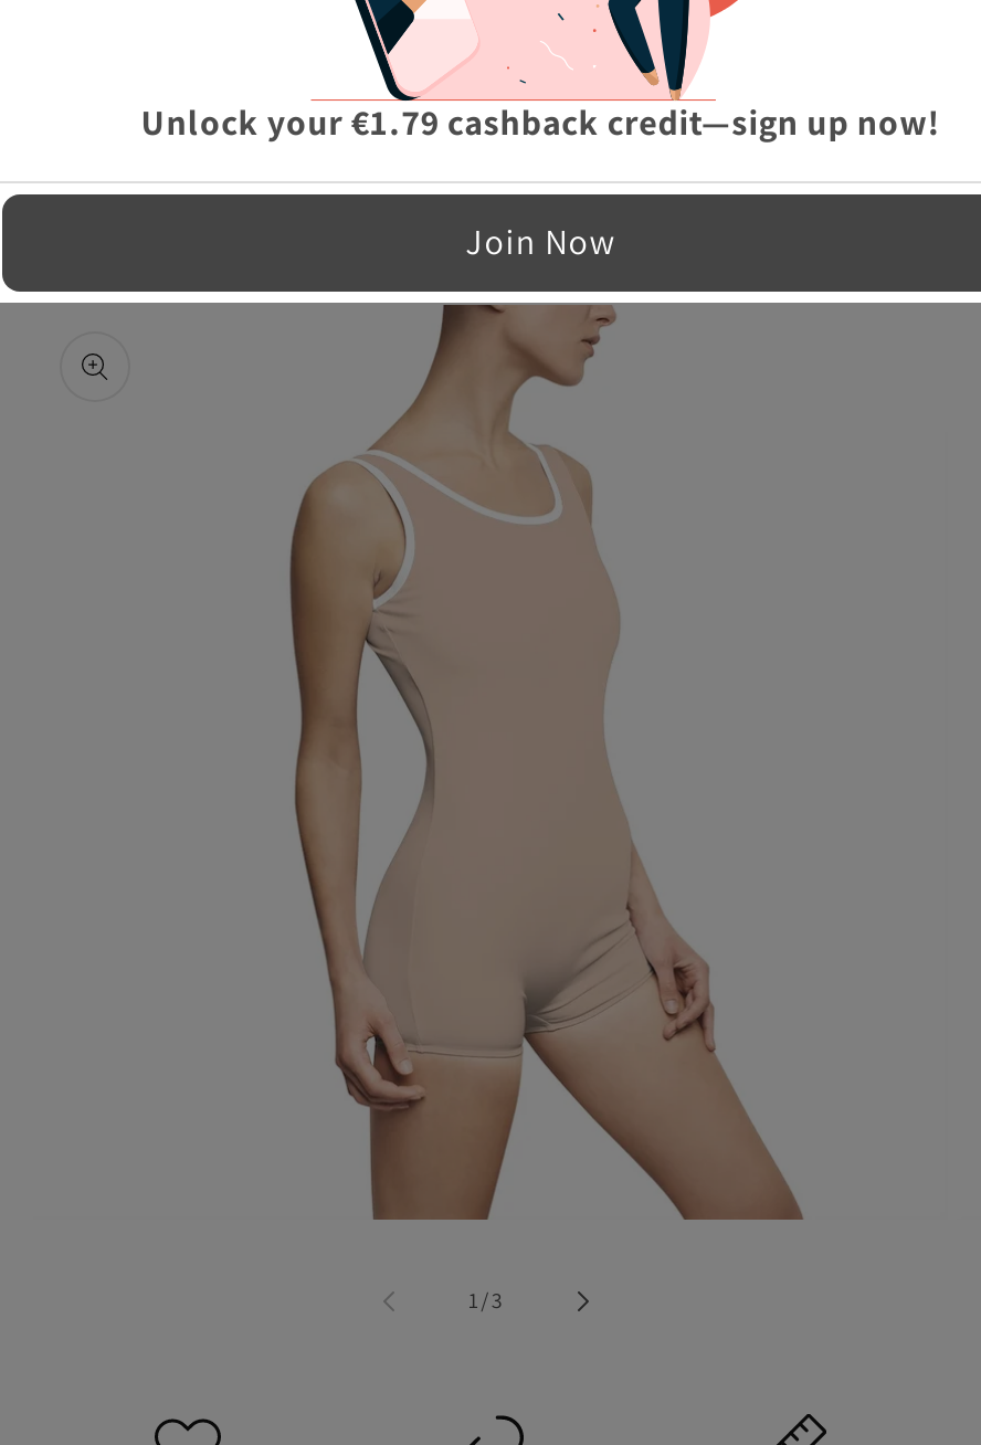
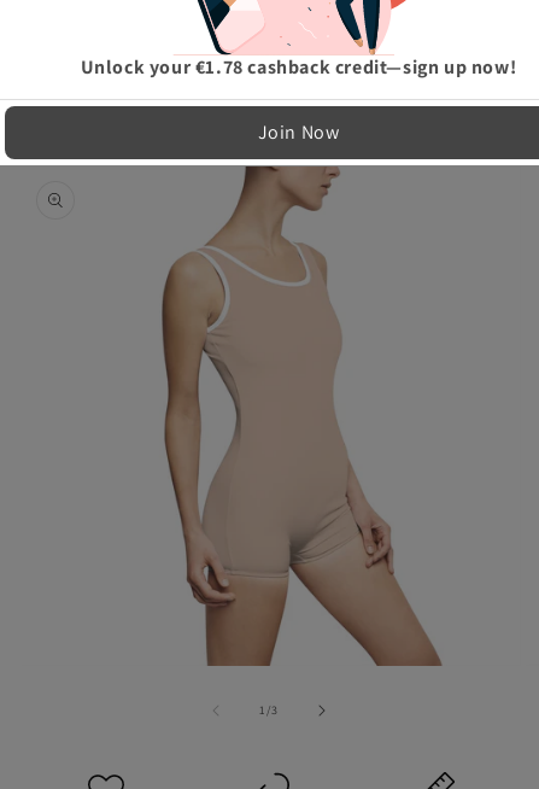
[141,100,940,147] Unlock your €1.79 cashback credit—sign up now! -> [80,55,516,80] Unlock your €1.78 cashback credit—sign up now!

